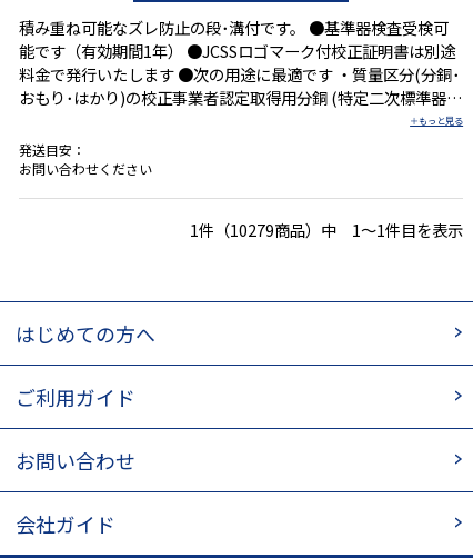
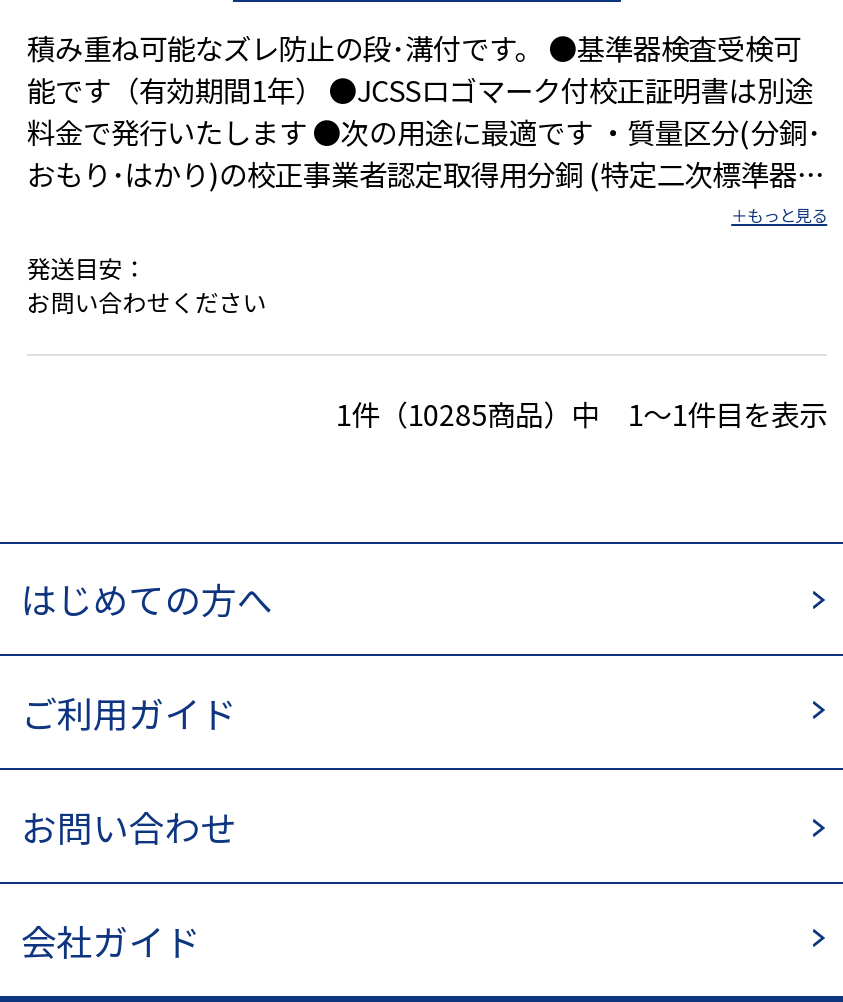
[190,218,463,242] 1件（10279商品）中 1～1件目を表示 -> [335,392,827,434] 1件（10285商品）中 1～1件目を表示

